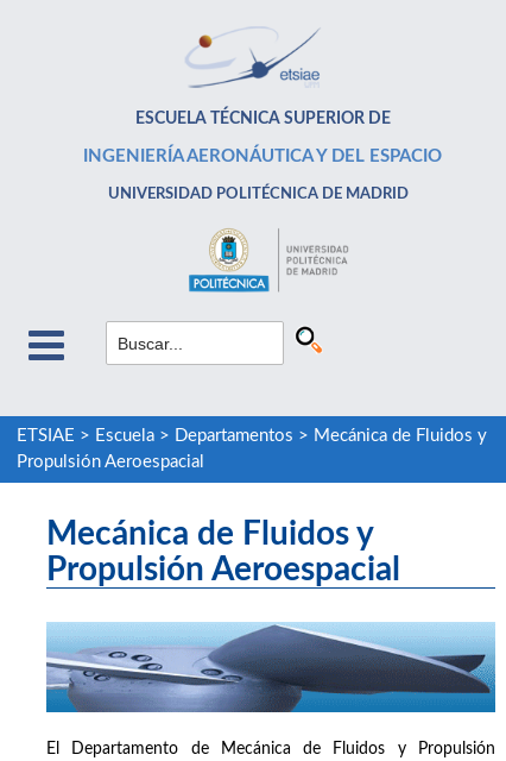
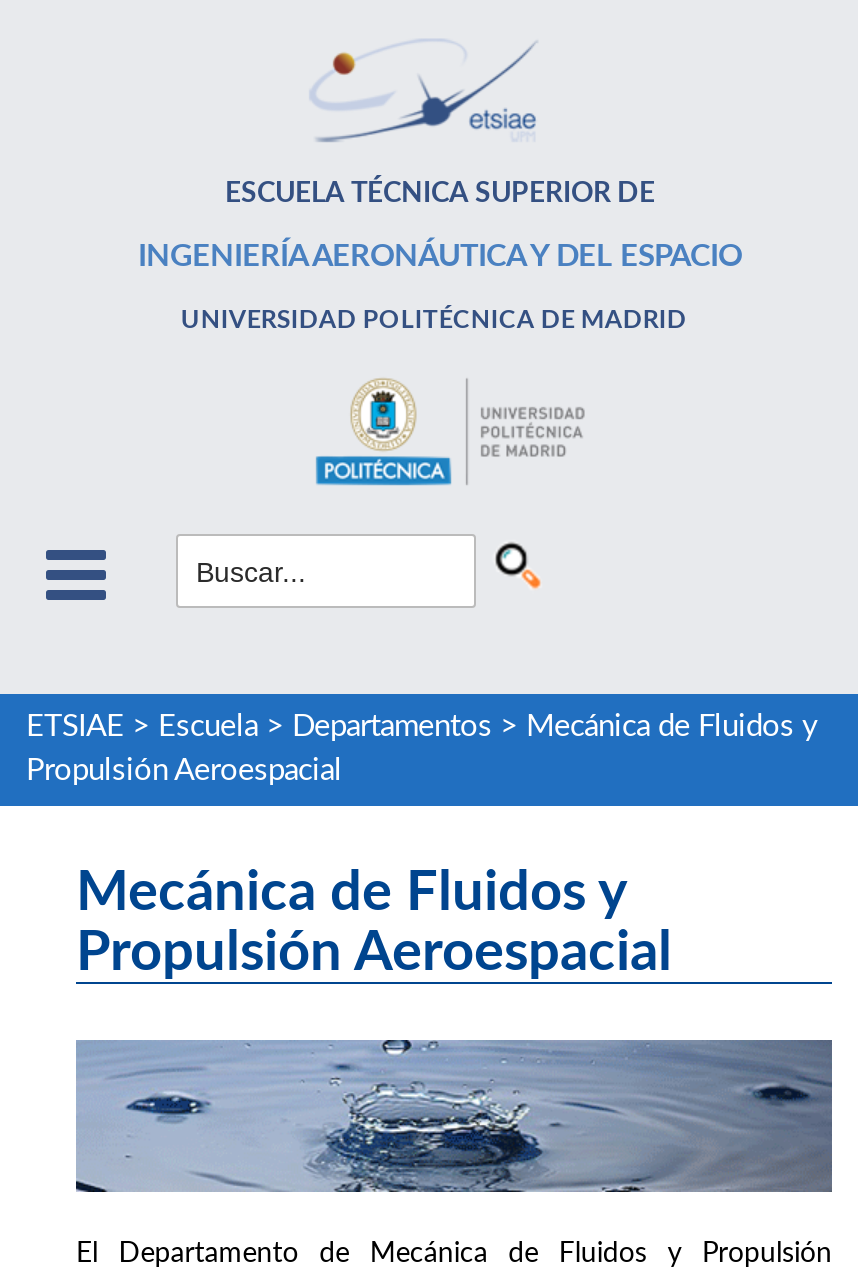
[46,622,495,713] [image] -> [74,1038,834,1194] [image]

